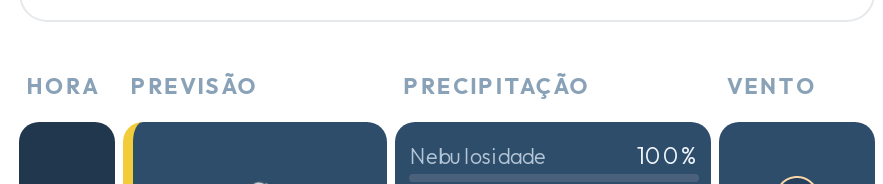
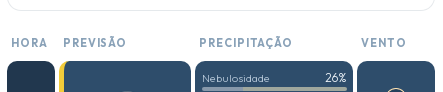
[637,140,699,170] 100% -> [325,70,347,85] 26%

